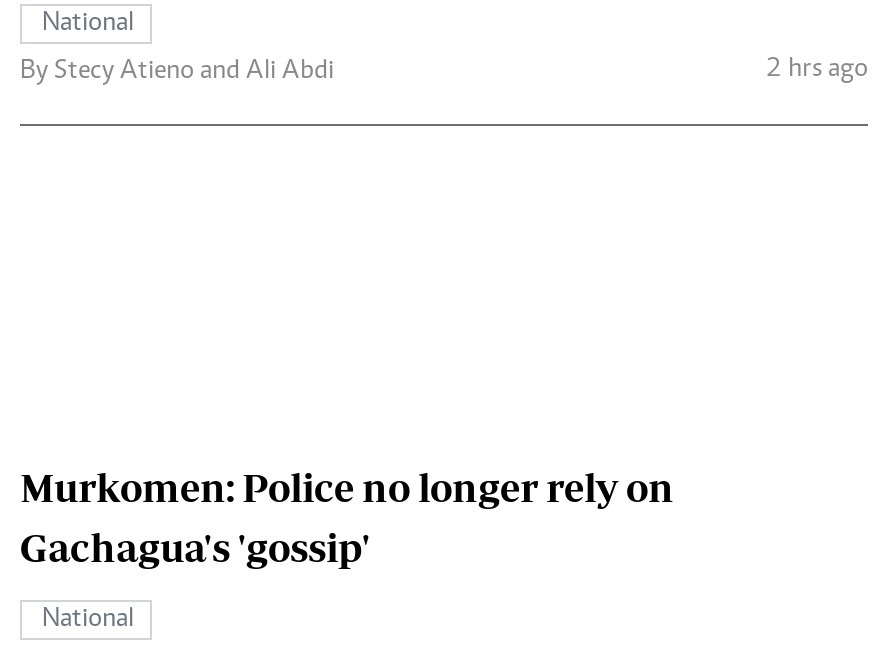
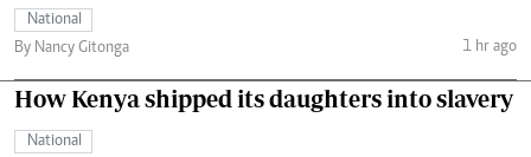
[20,55,868,86] By Stecy Atieno and Ali Abdi | 2 hrs ago -> [14,38,517,57] By Nancy Gitonga | 1 hr ago
[20,464,674,570] Murkomen: Police no longer rely on | Gachagua's 'gossip' -> [14,85,513,112] How Kenya shipped its daughters into slavery

